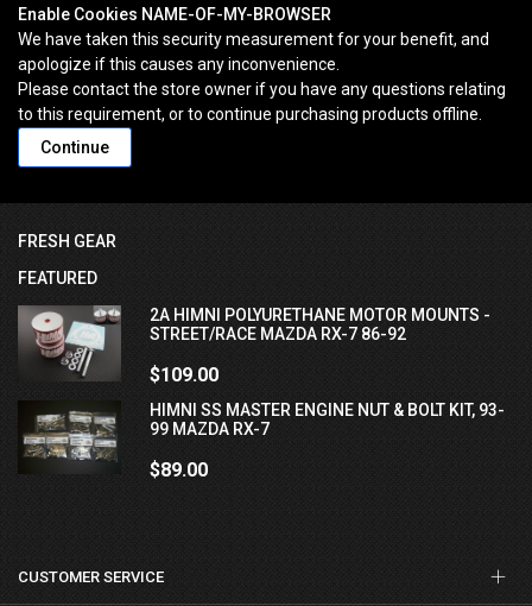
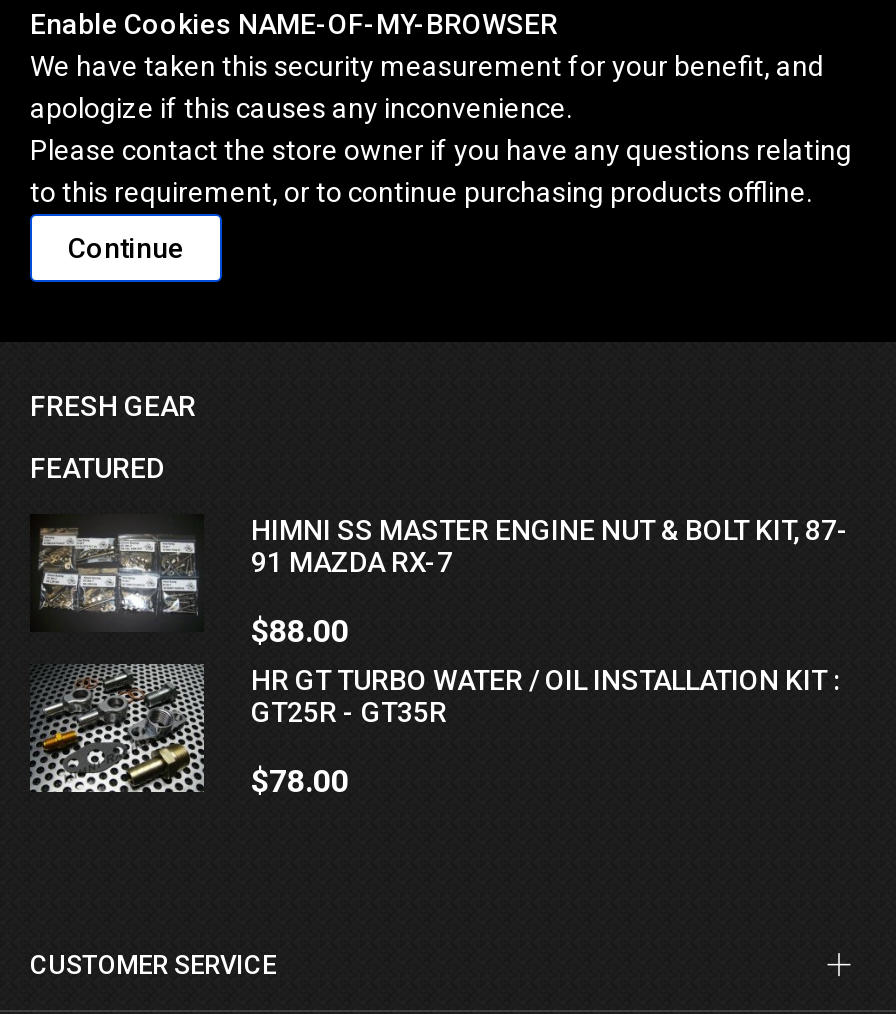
[18,305,504,481] [image] | 2A HIMNI POLYURETHANE MOTOR MOUNTS - | STREET/RACE MAZDA RX-7 86-92 | $109.00 | HIMNI SS MASTER ENGINE NUT & BOLT KIT, 93- | 99 MAZDA RX-7 | $89.00 -> [30,514,849,800] [image] | HIMNI SS MASTER ENGINE NUT & BOLT KIT, 87- | 91 MAZDA RX-7 | $88.00 | HR GT TURBO WATER / OIL INSTALLATION KIT : | GT25R - GT35R | $78.00
[18,398,121,471] [image] -> [28,662,206,794] [image]

